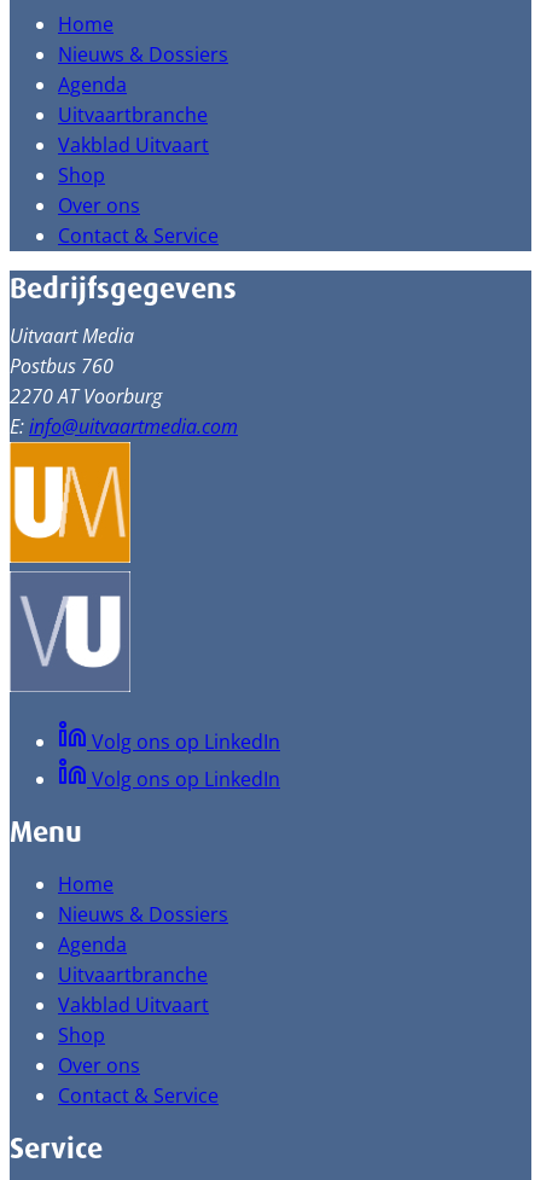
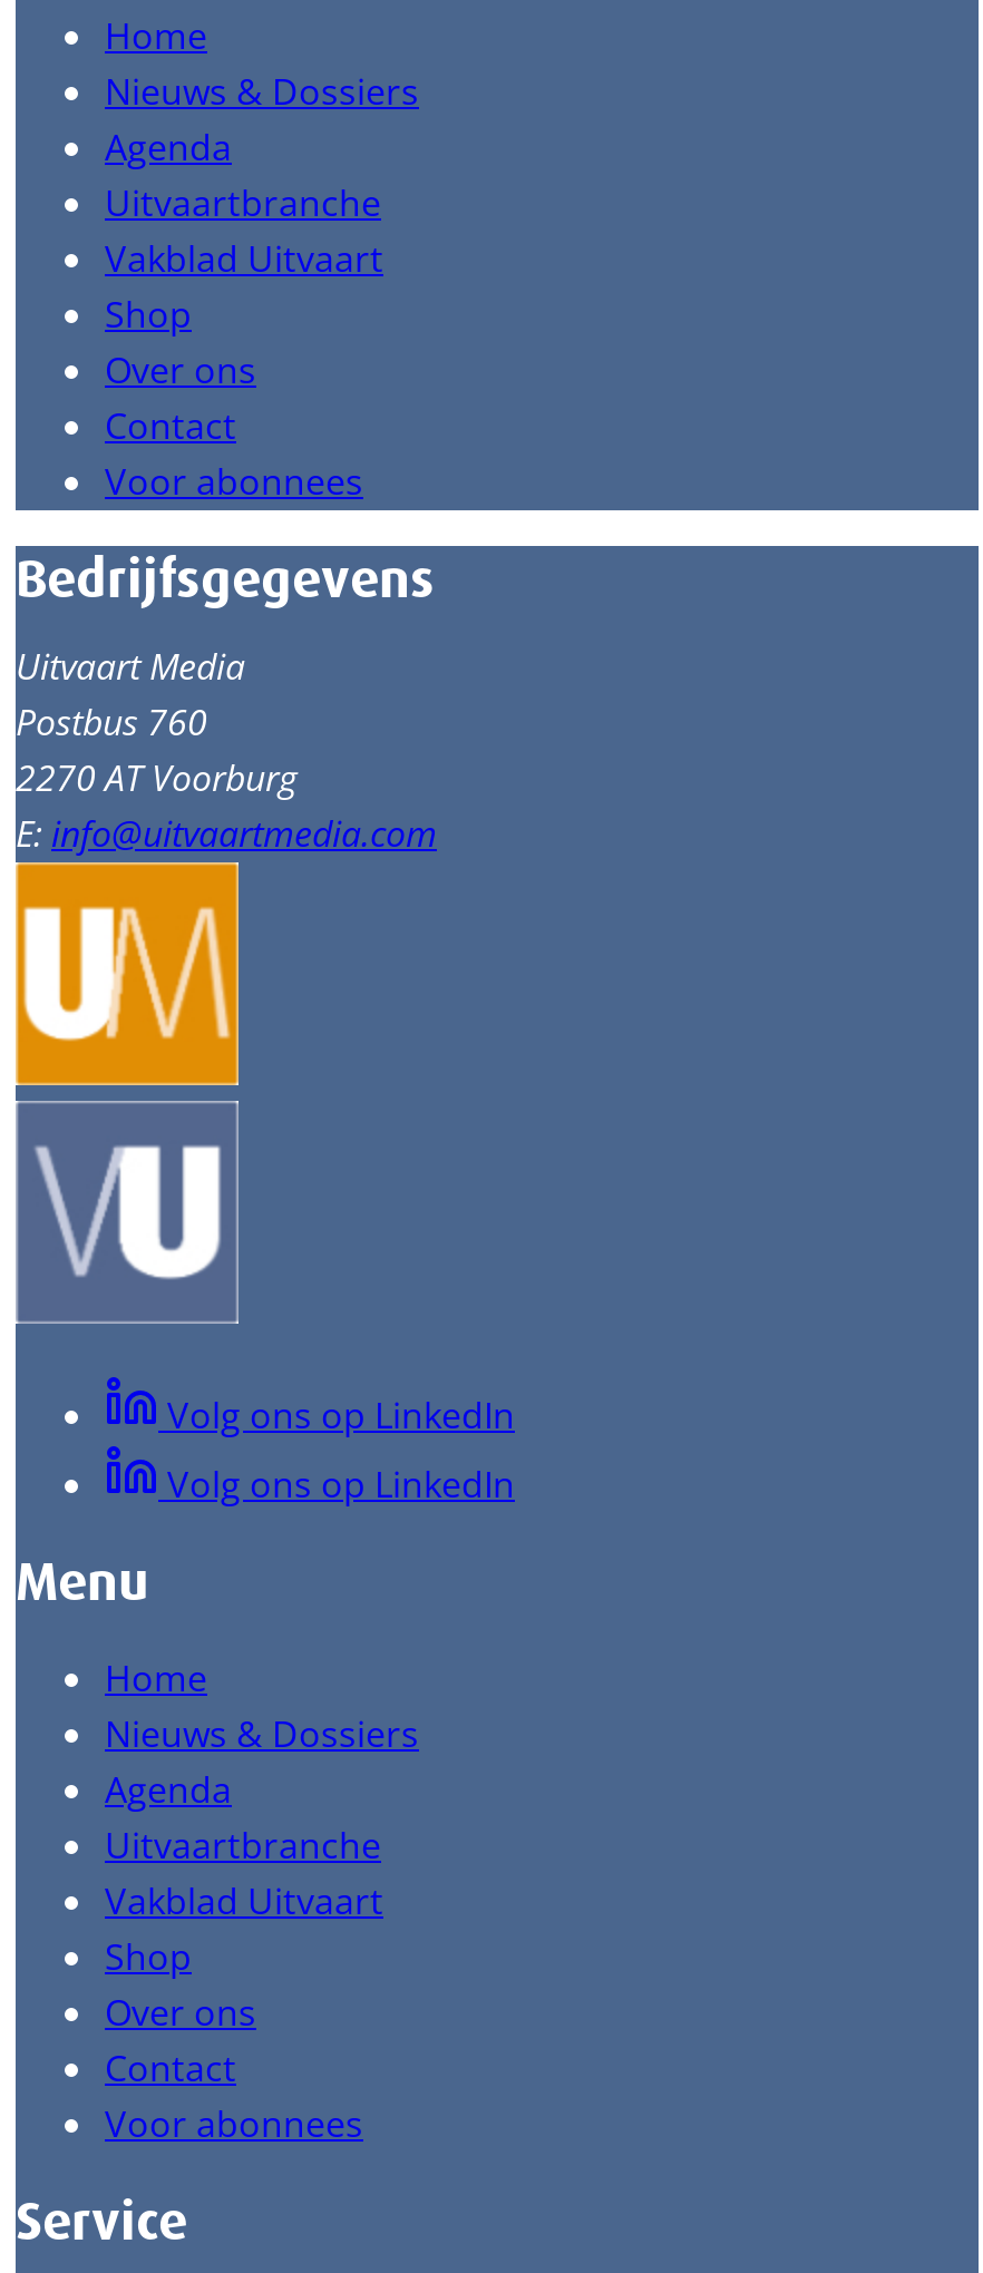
[58,222,219,249] Contact & Service -> [105,401,363,506] Contact | Voor abonnees
[58,1082,219,1109] Contact & Service -> [105,2043,363,2148] Contact | Voor abonnees

